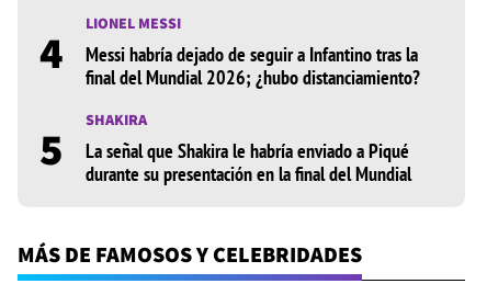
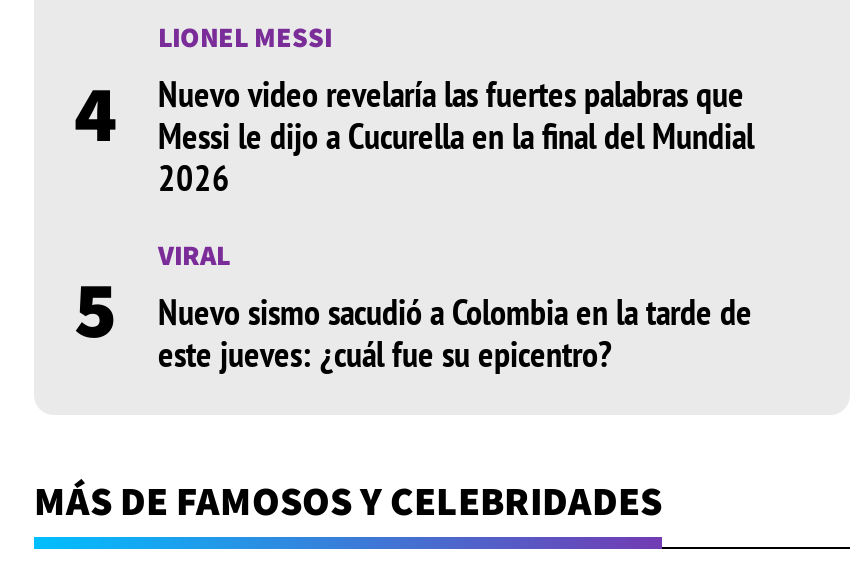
[86,42,420,90] Messi habría dejado de seguir a Infantino tras la | final del Mundial 2026; ¿hubo distanciamiento? -> [158,72,754,202] Nuevo video revelaría las fuertes palabras que | Messi le dijo a Cucurella en la final del Mundial | 2026
[86,110,411,187] SHAKIRA | La señal que Shakira le habría enviado a Piqué | durante su presentación en la final del Mundial -> [158,238,752,378] VIRAL | Nuevo sismo sacudió a Colombia en la tarde de | este jueves: ¿cuál fue su epicentro?

